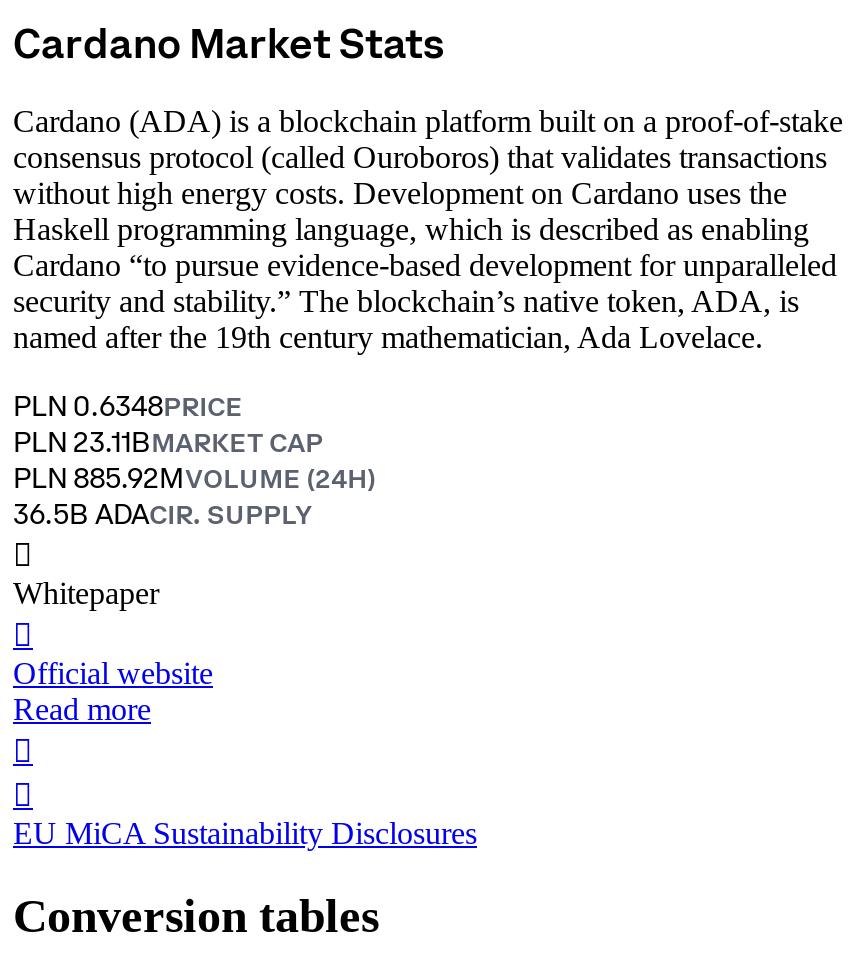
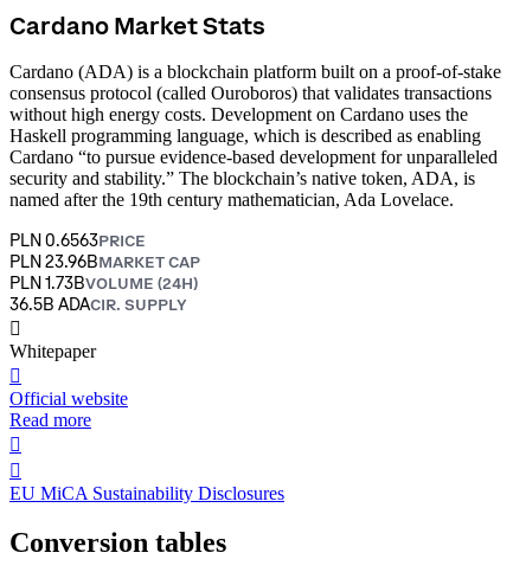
[13,387,243,423] PLN 0.6348PRICE -> [9,229,146,250] PLN 0.6563PRICE
[13,423,323,459] PLN 23.11BMARKET CAP -> [9,250,200,272] PLN 23.96BMARKET CAP
[13,459,375,495] PLN 885.92MVOLUME (24H) -> [9,272,198,293] PLN 1.73BVOLUME (24H)

